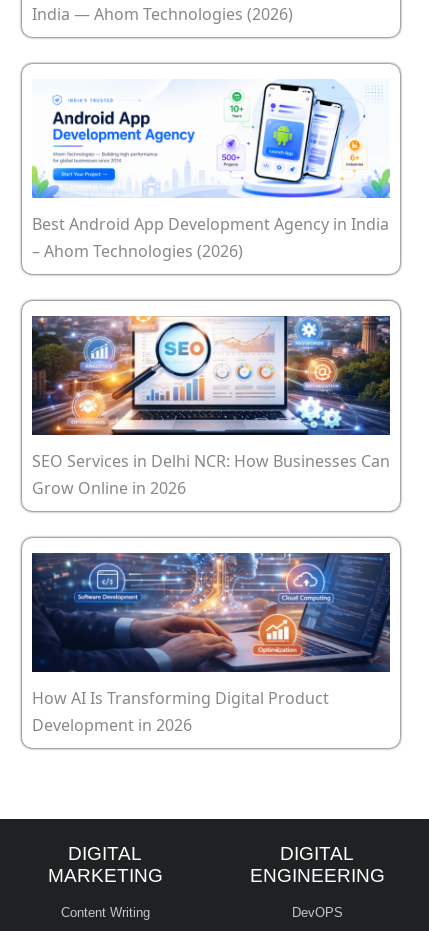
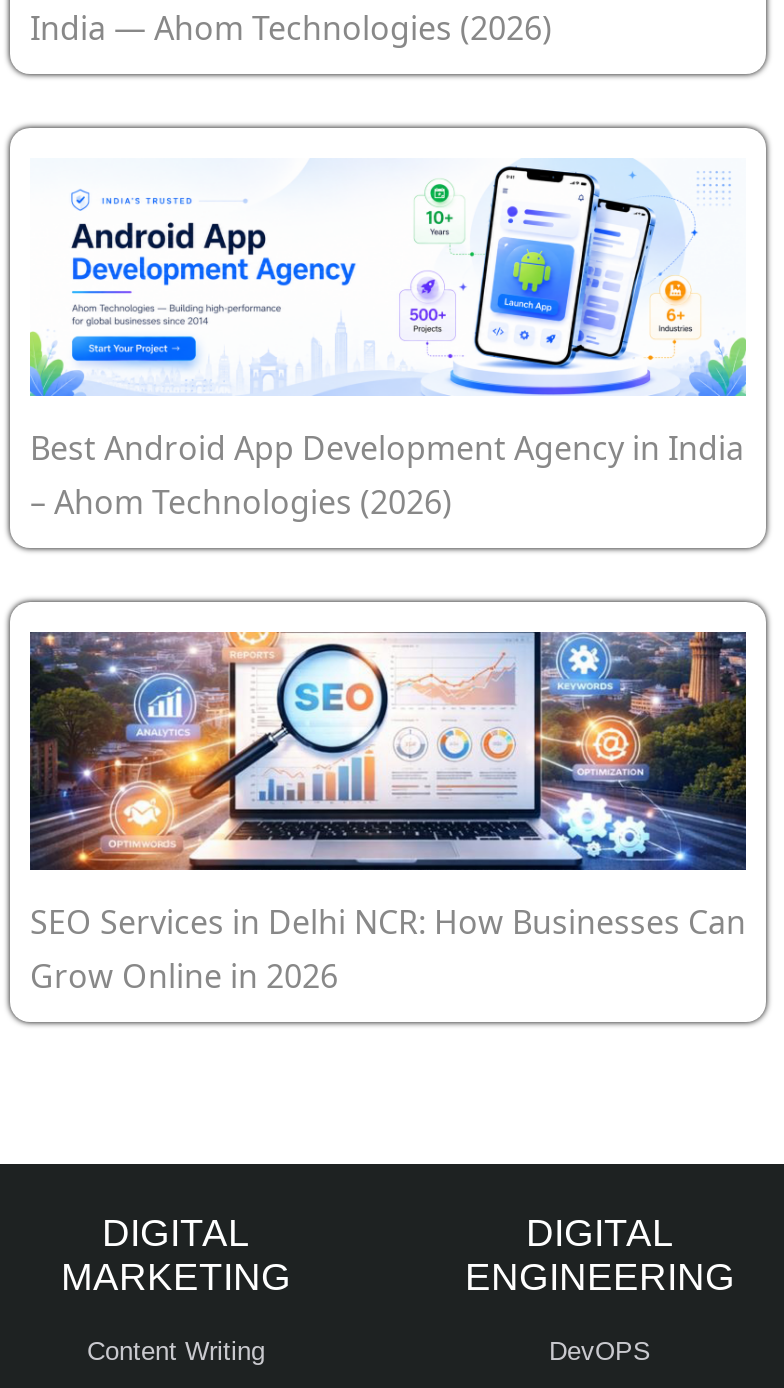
[32,552,391,736] [image] | How AI Is Transforming Digital Product | Development in 2026 -> none

